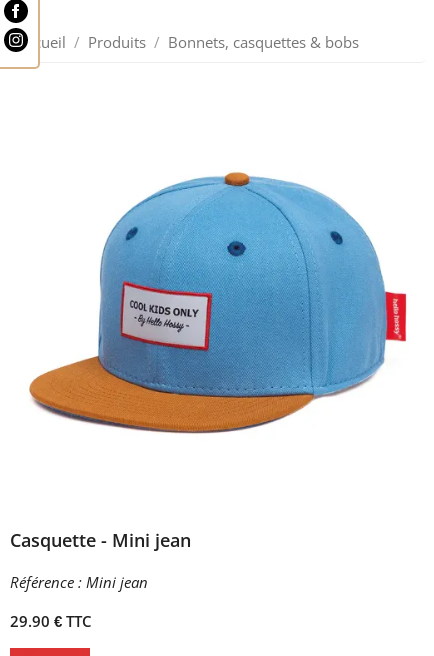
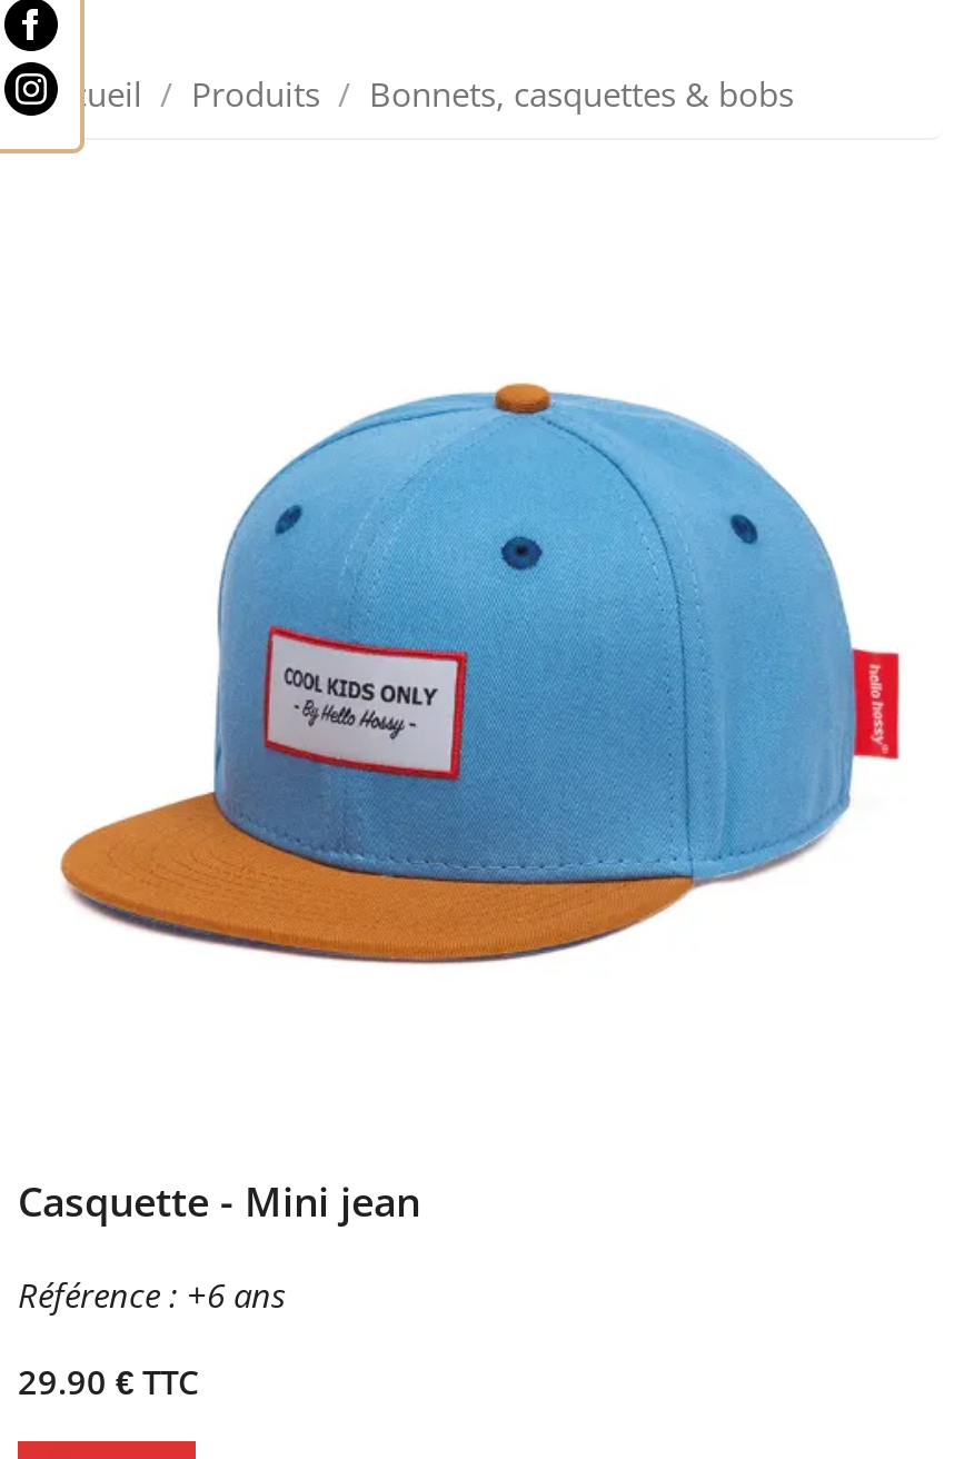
[10,572,148,592] Référence : Mini jean -> [18,1272,285,1317] Référence : +6 ans

